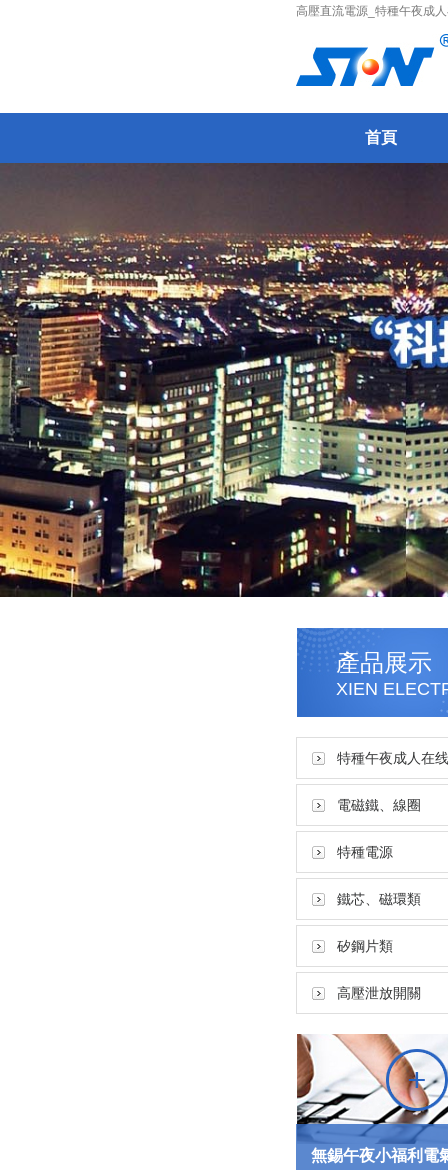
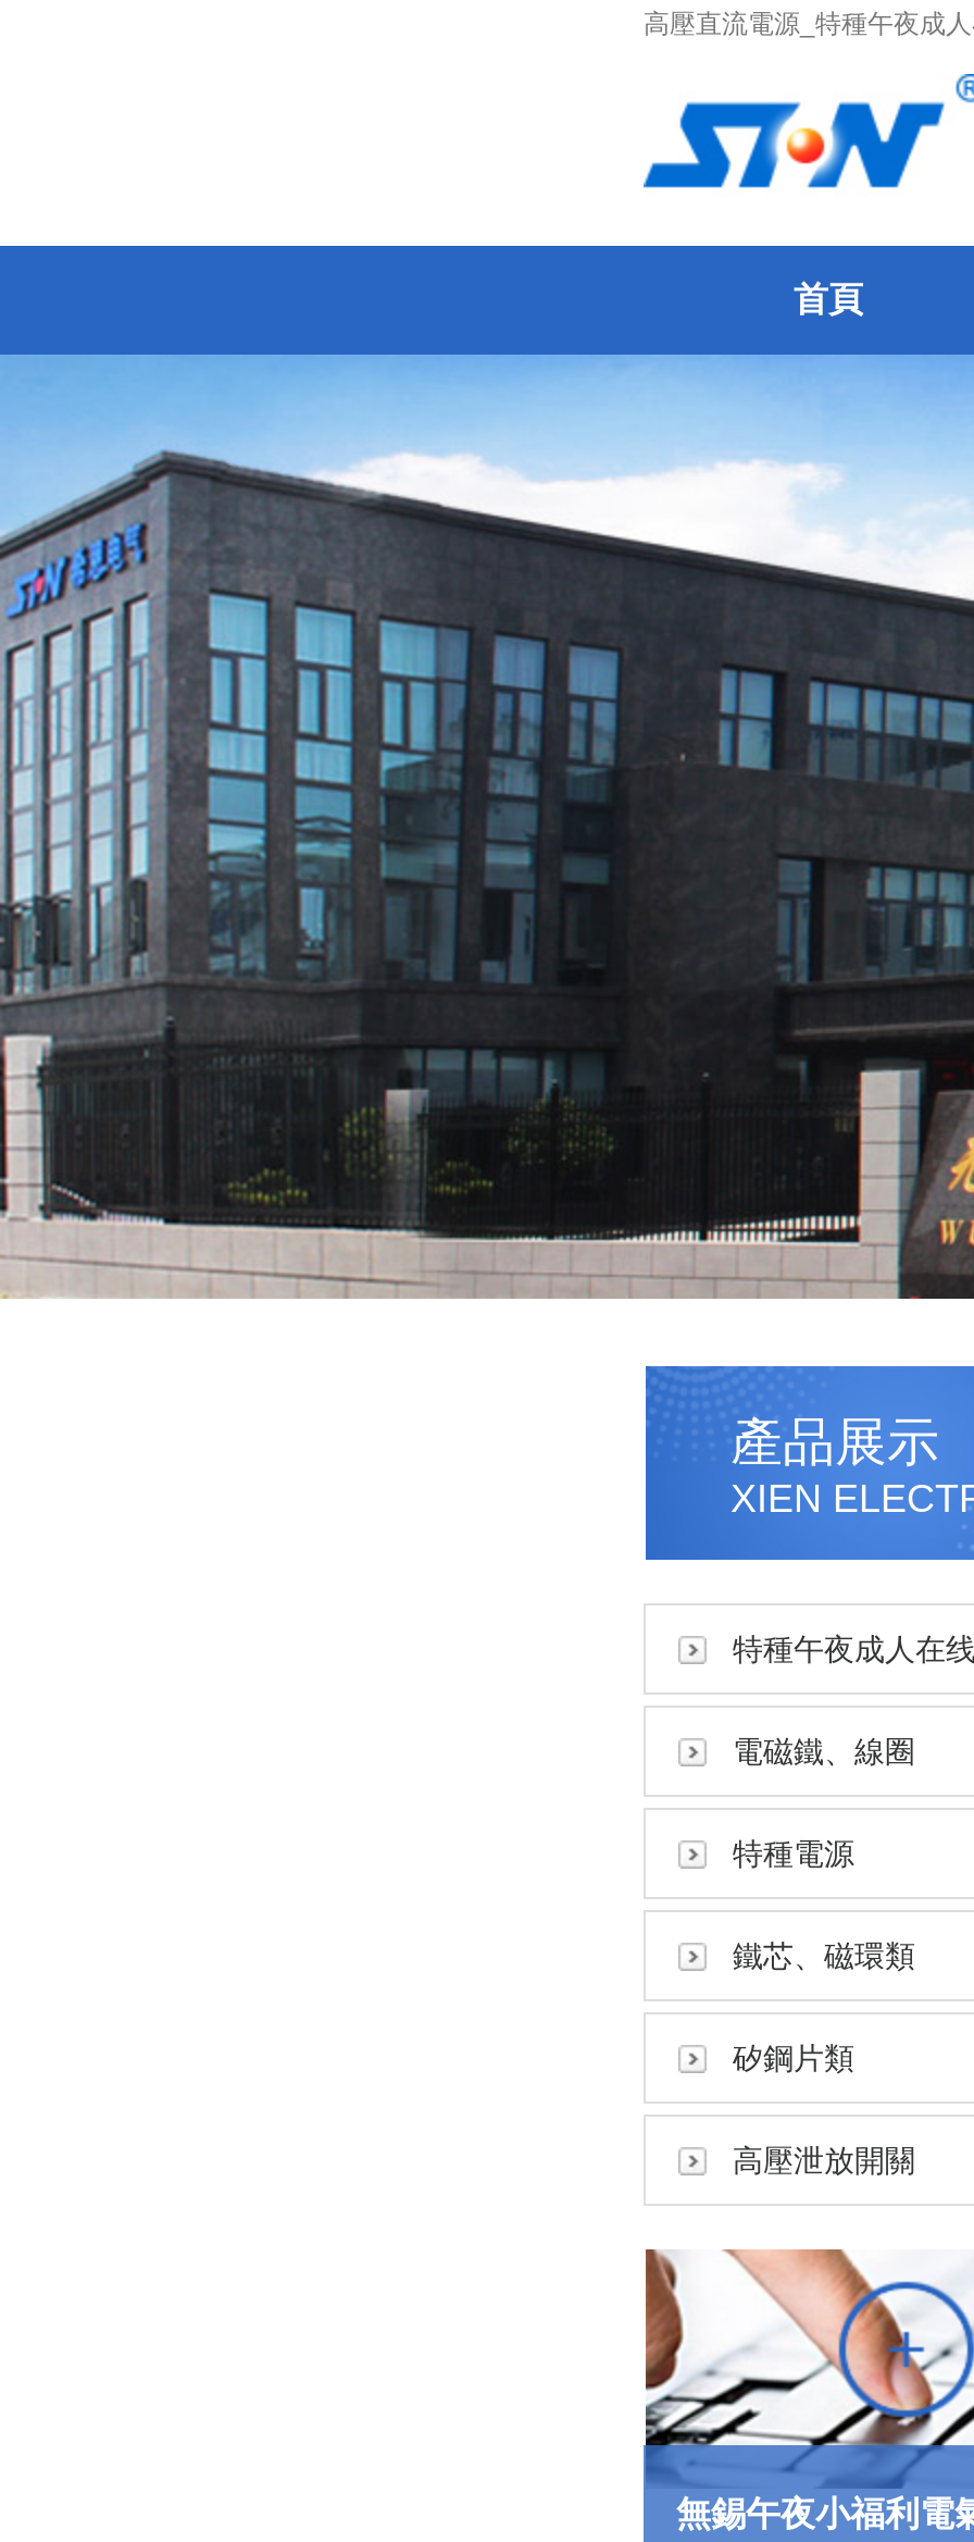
[3,162,445,598] [image] -> [7,355,967,1301] [image]

